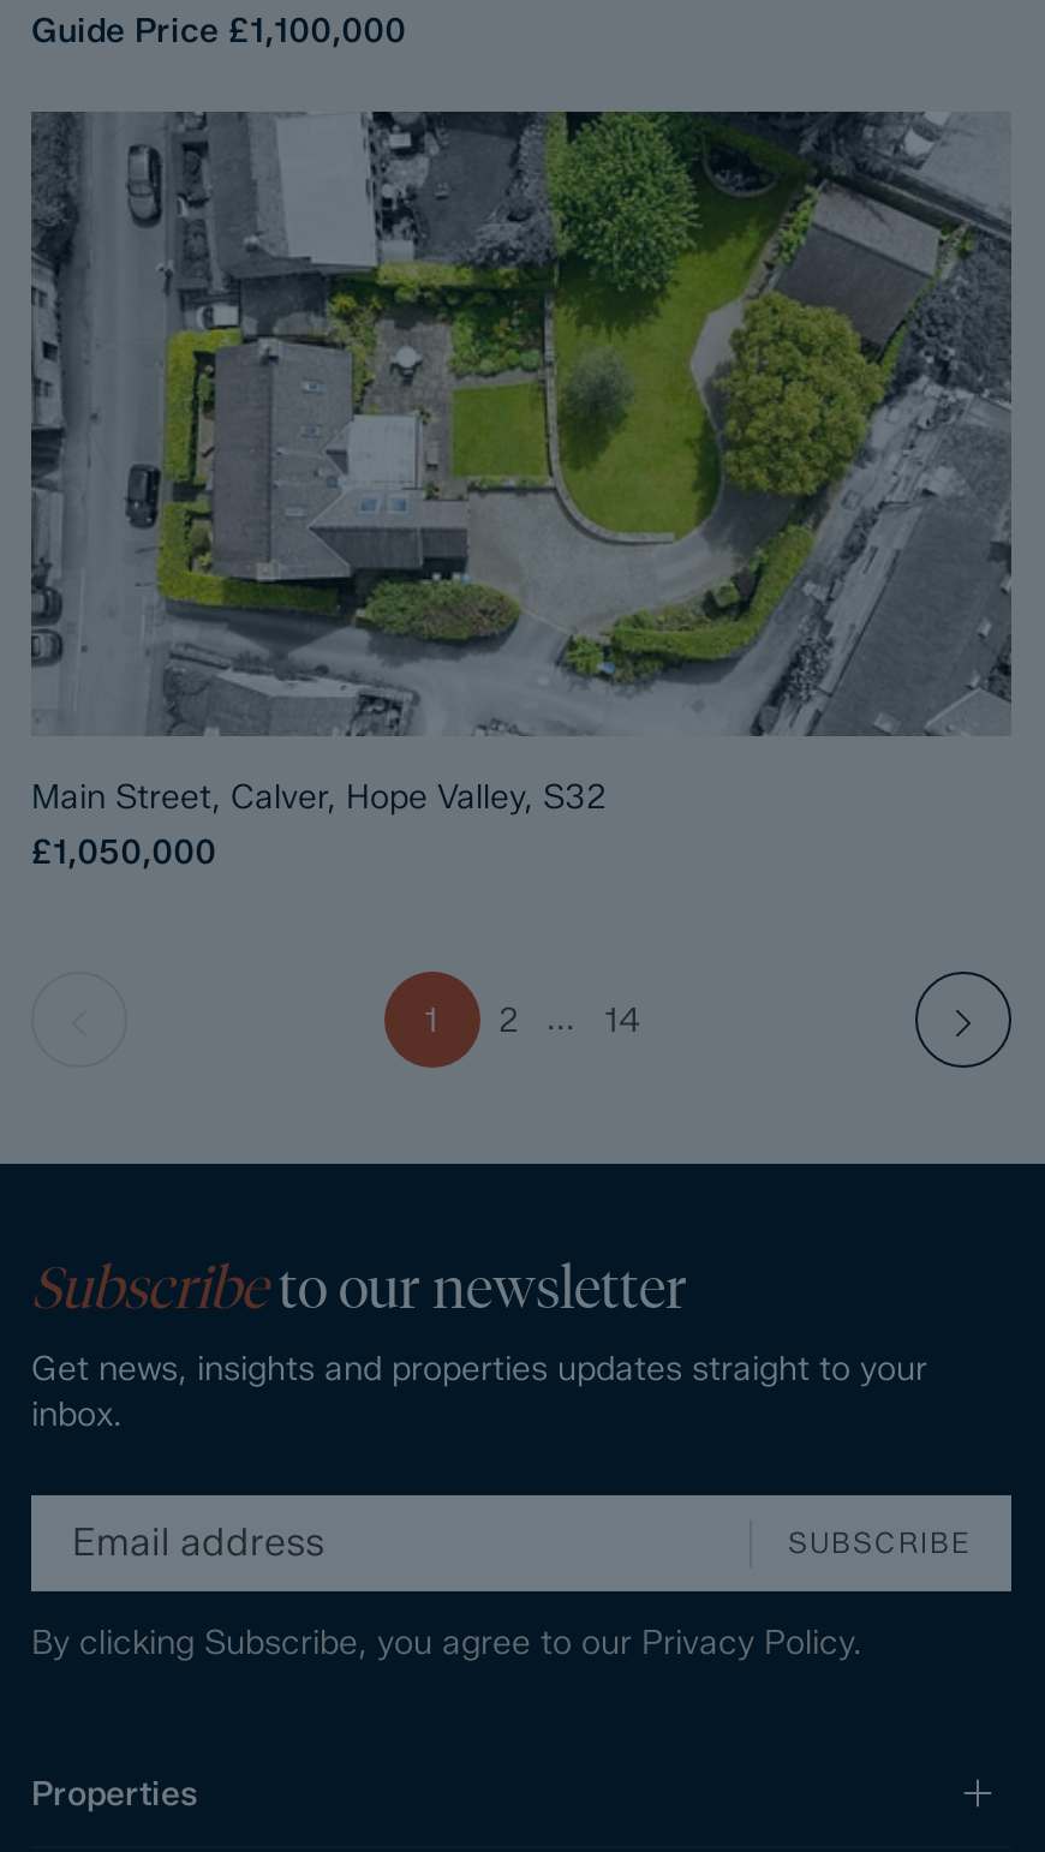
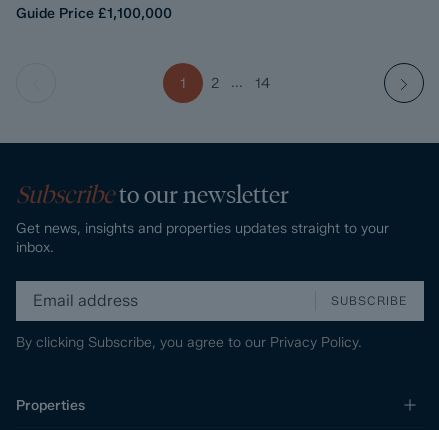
[29,109,1014,873] [image] | Main Street, Calver, Hope Valley, S32 | £1,050,000 -> none

